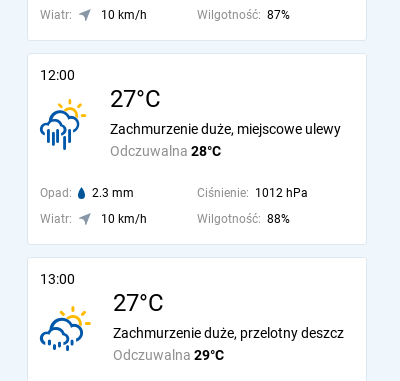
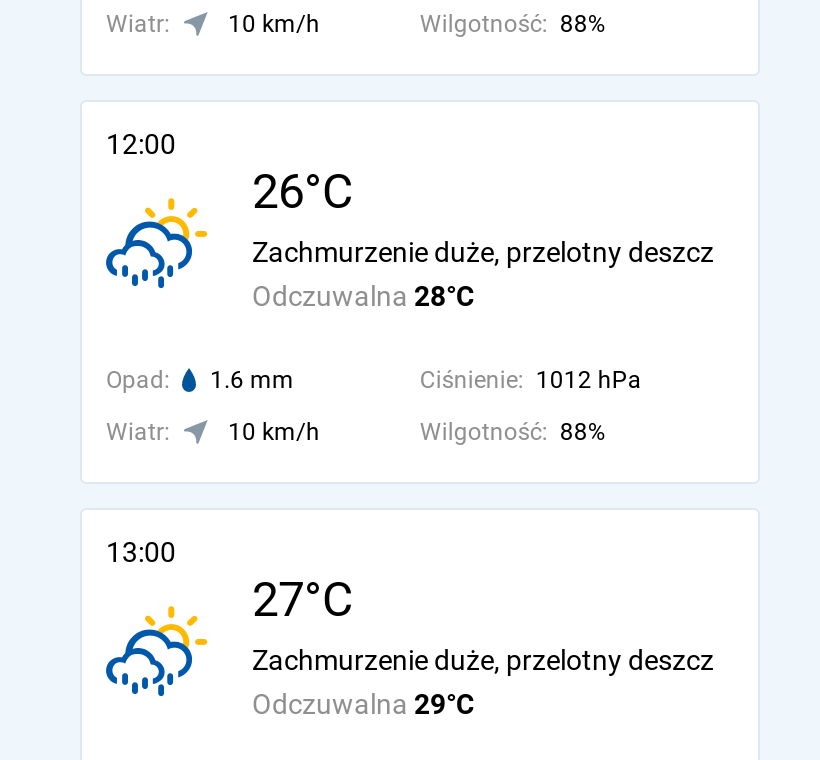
[197,8,290,22] Wilgotność: 87% -> [420,10,606,38] Wilgotność: 88%
[39,85,161,151] [image] | 27°C -> [104,164,354,294] [image] | 26°C
[110,121,341,137] Zachmurzenie duże, miejscowe ulewy -> [252,236,714,268] Zachmurzenie duże, przelotny deszcz
[40,186,134,200] Opad: 2.3 mm -> [106,366,294,394] Opad: 1.6 mm

